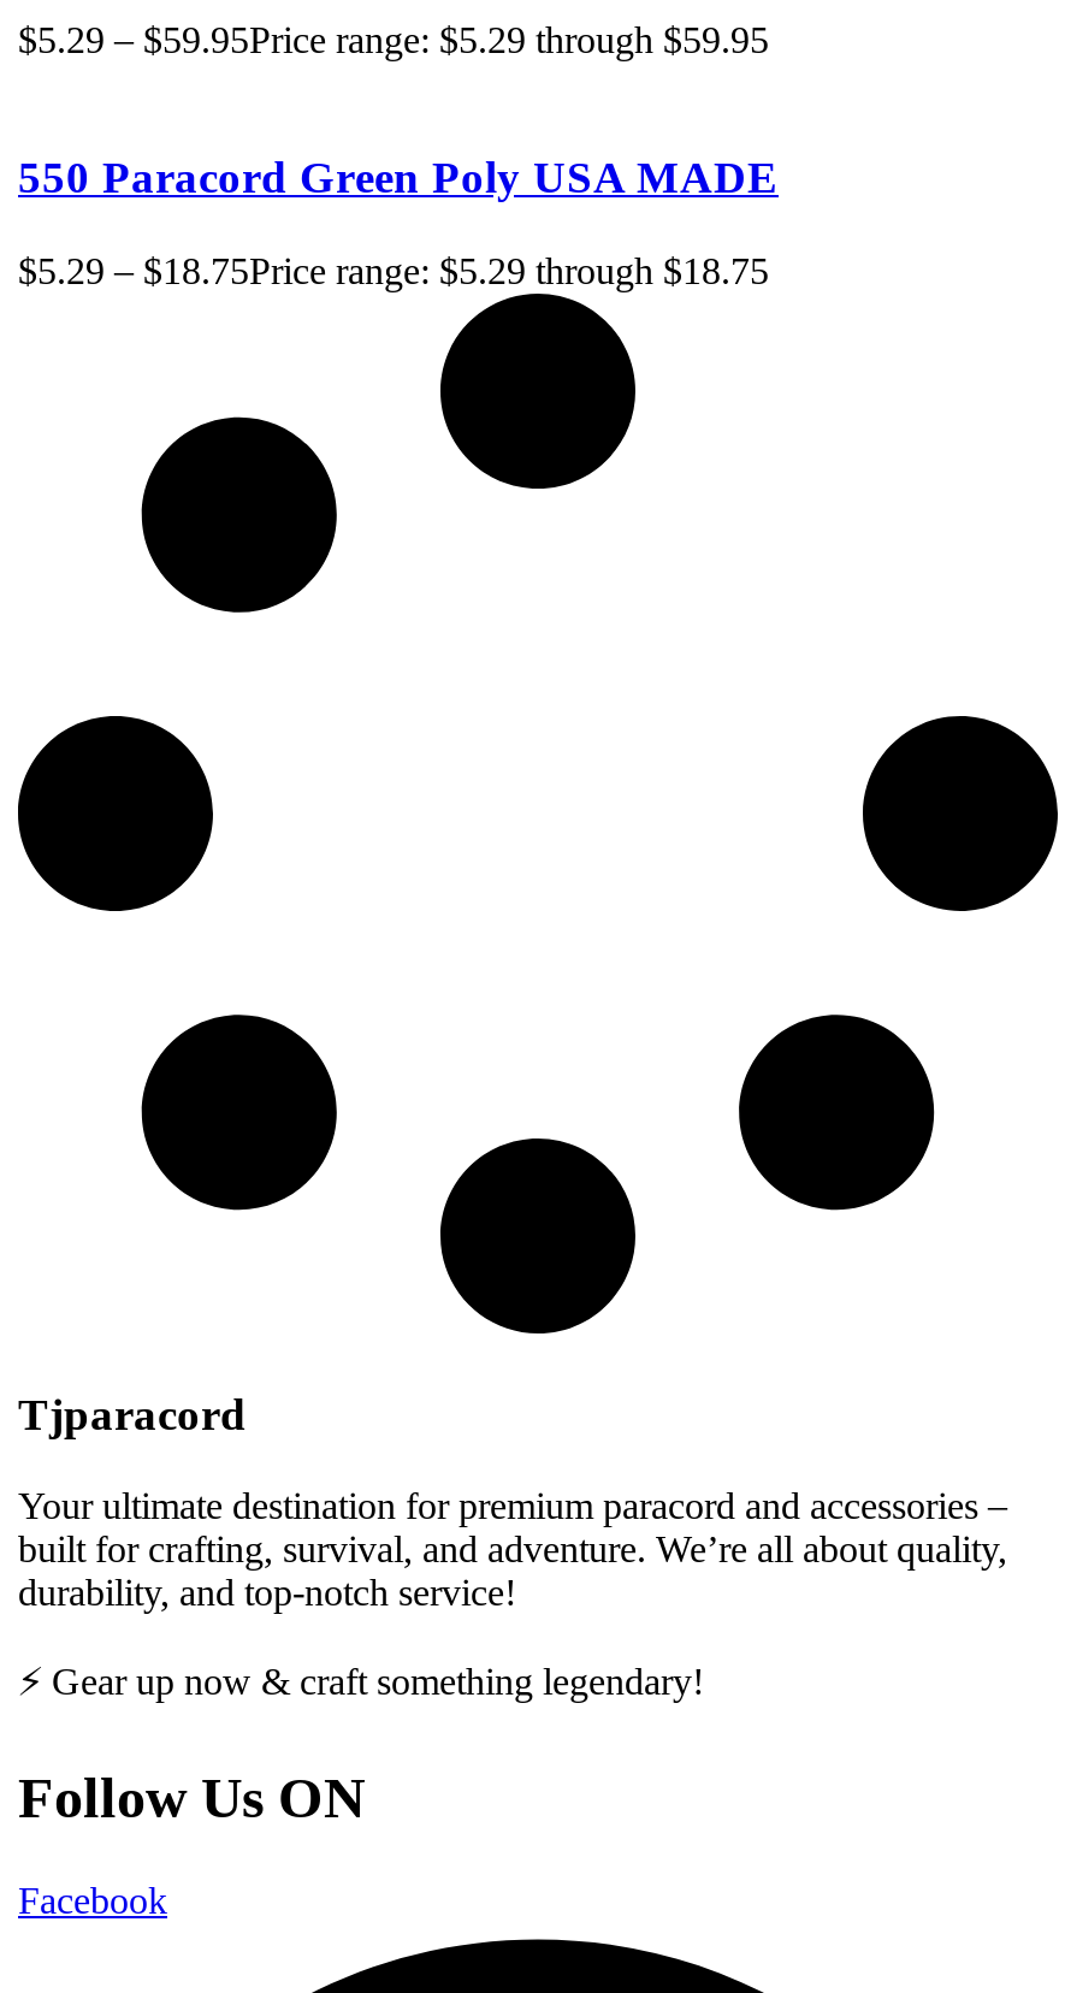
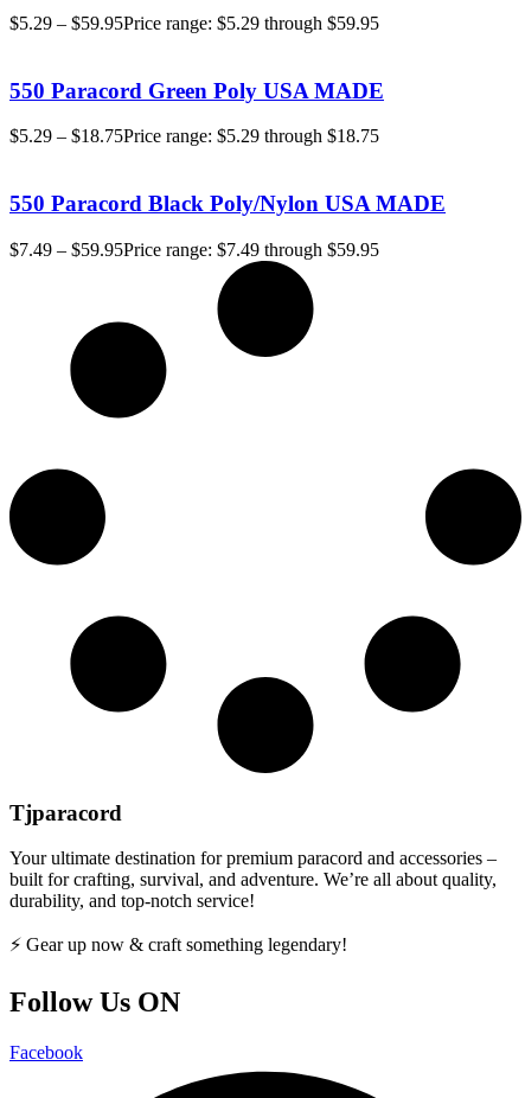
none -> [9,191,446,260] 550 Paracord Black Poly/Nylon USA MADE | $7.49 – $59.95Price range: $7.49 through $59.95

